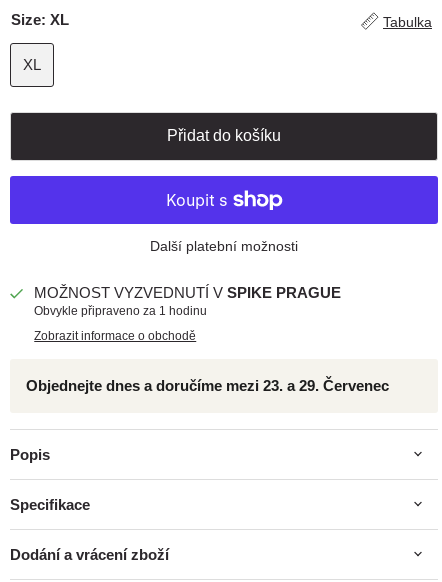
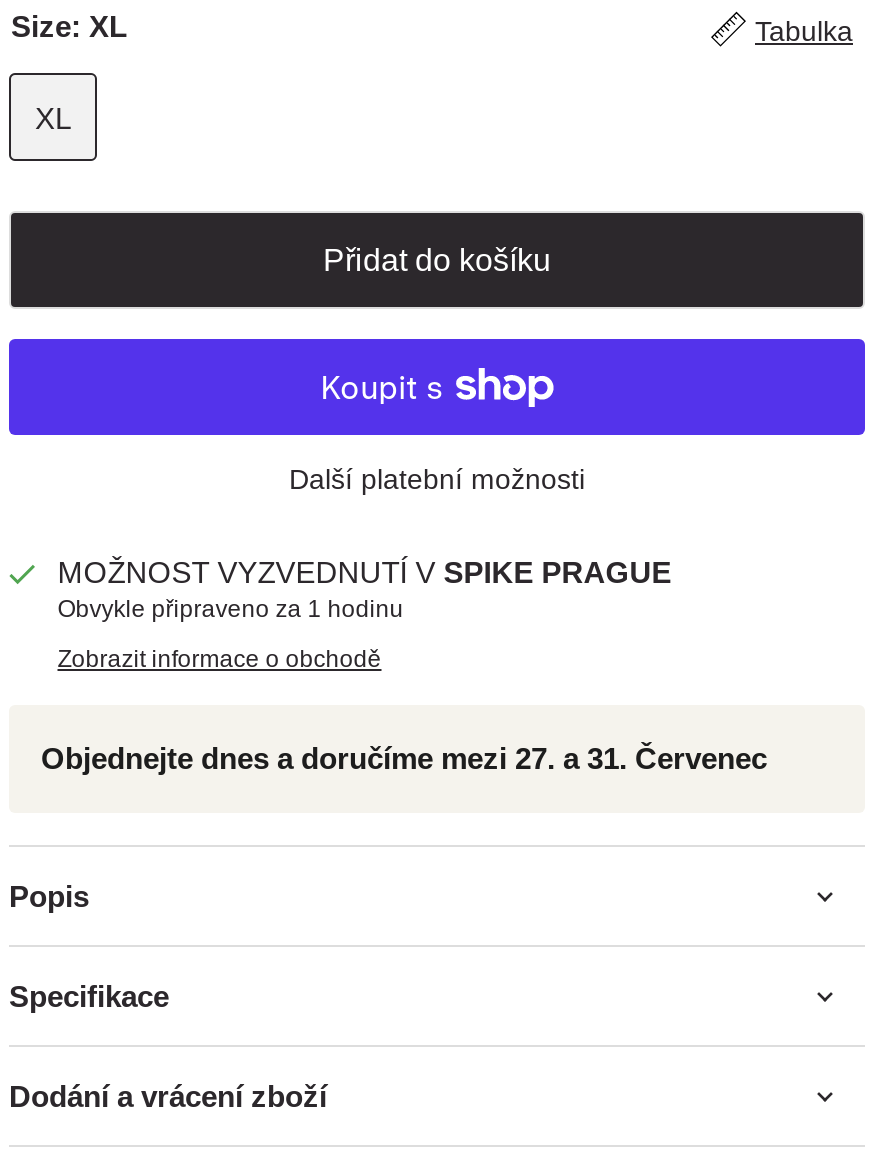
[26,377,389,394] Objednejte dnes a doručíme mezi 23. a 29. Červenec -> [41,742,767,776] Objednejte dnes a doručíme mezi 27. a 31. Červenec

